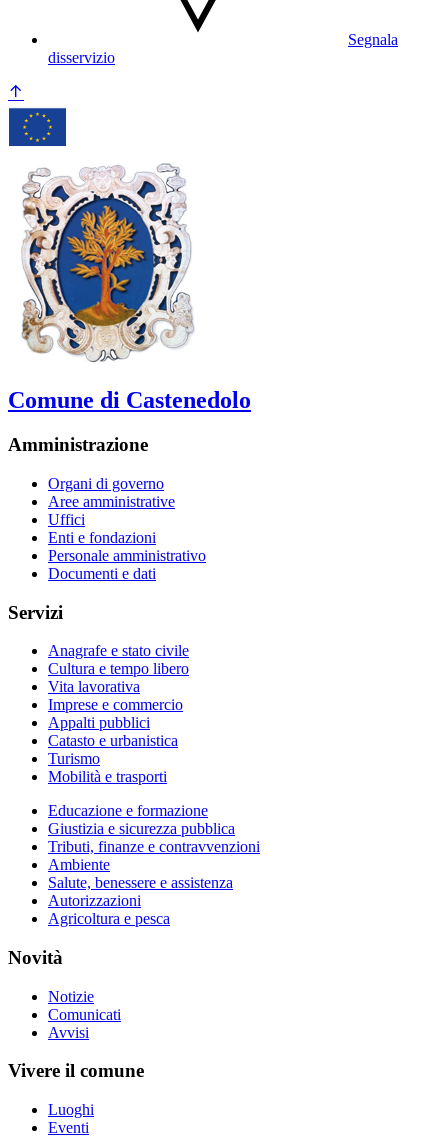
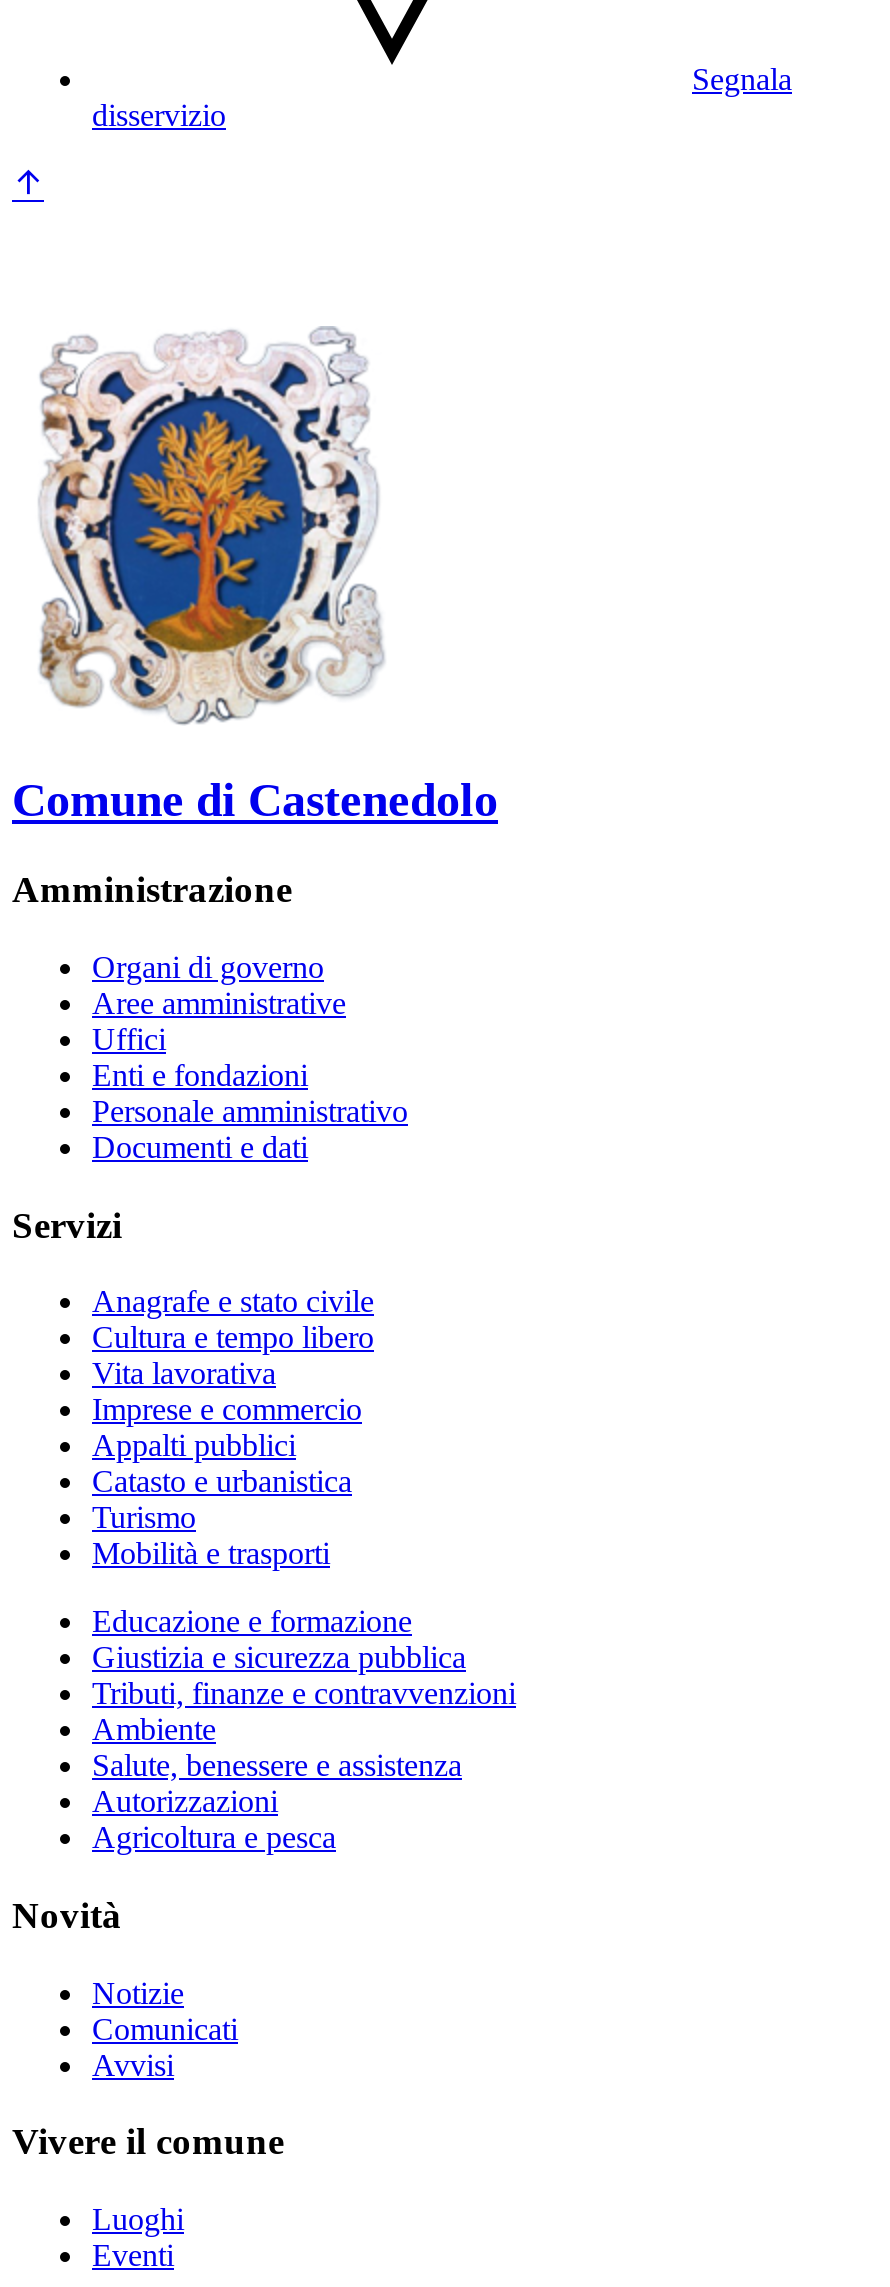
[8,107,67,147] [image] -> none

